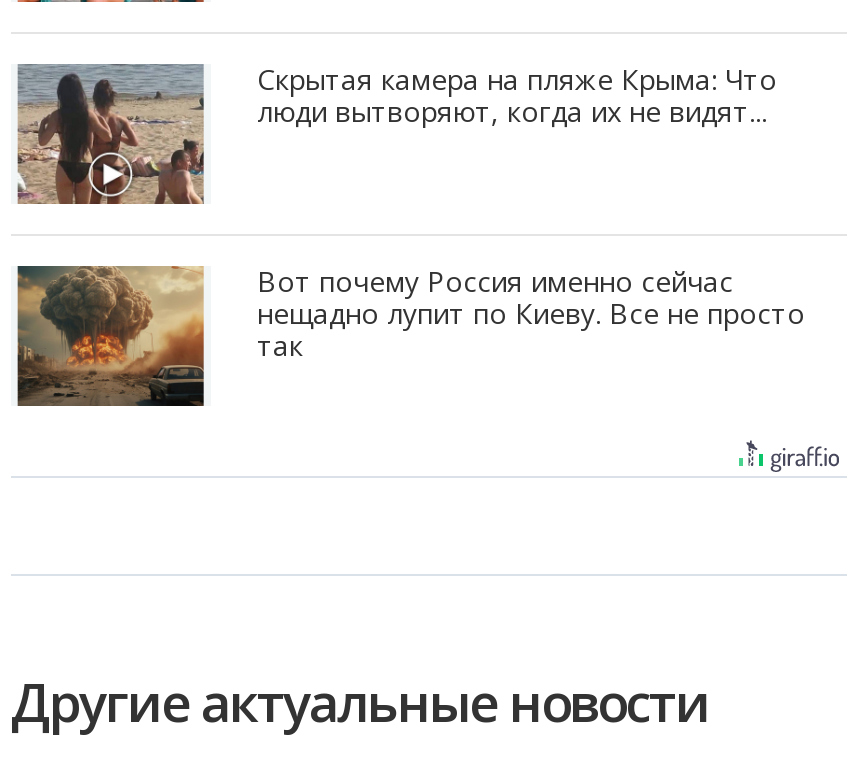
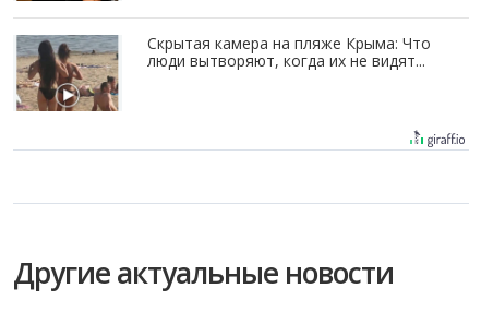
[15,263,805,408] [image] | Вот почему Россия именно сейчас | нещадно лупит по Киеву. Все не просто | так -> none

